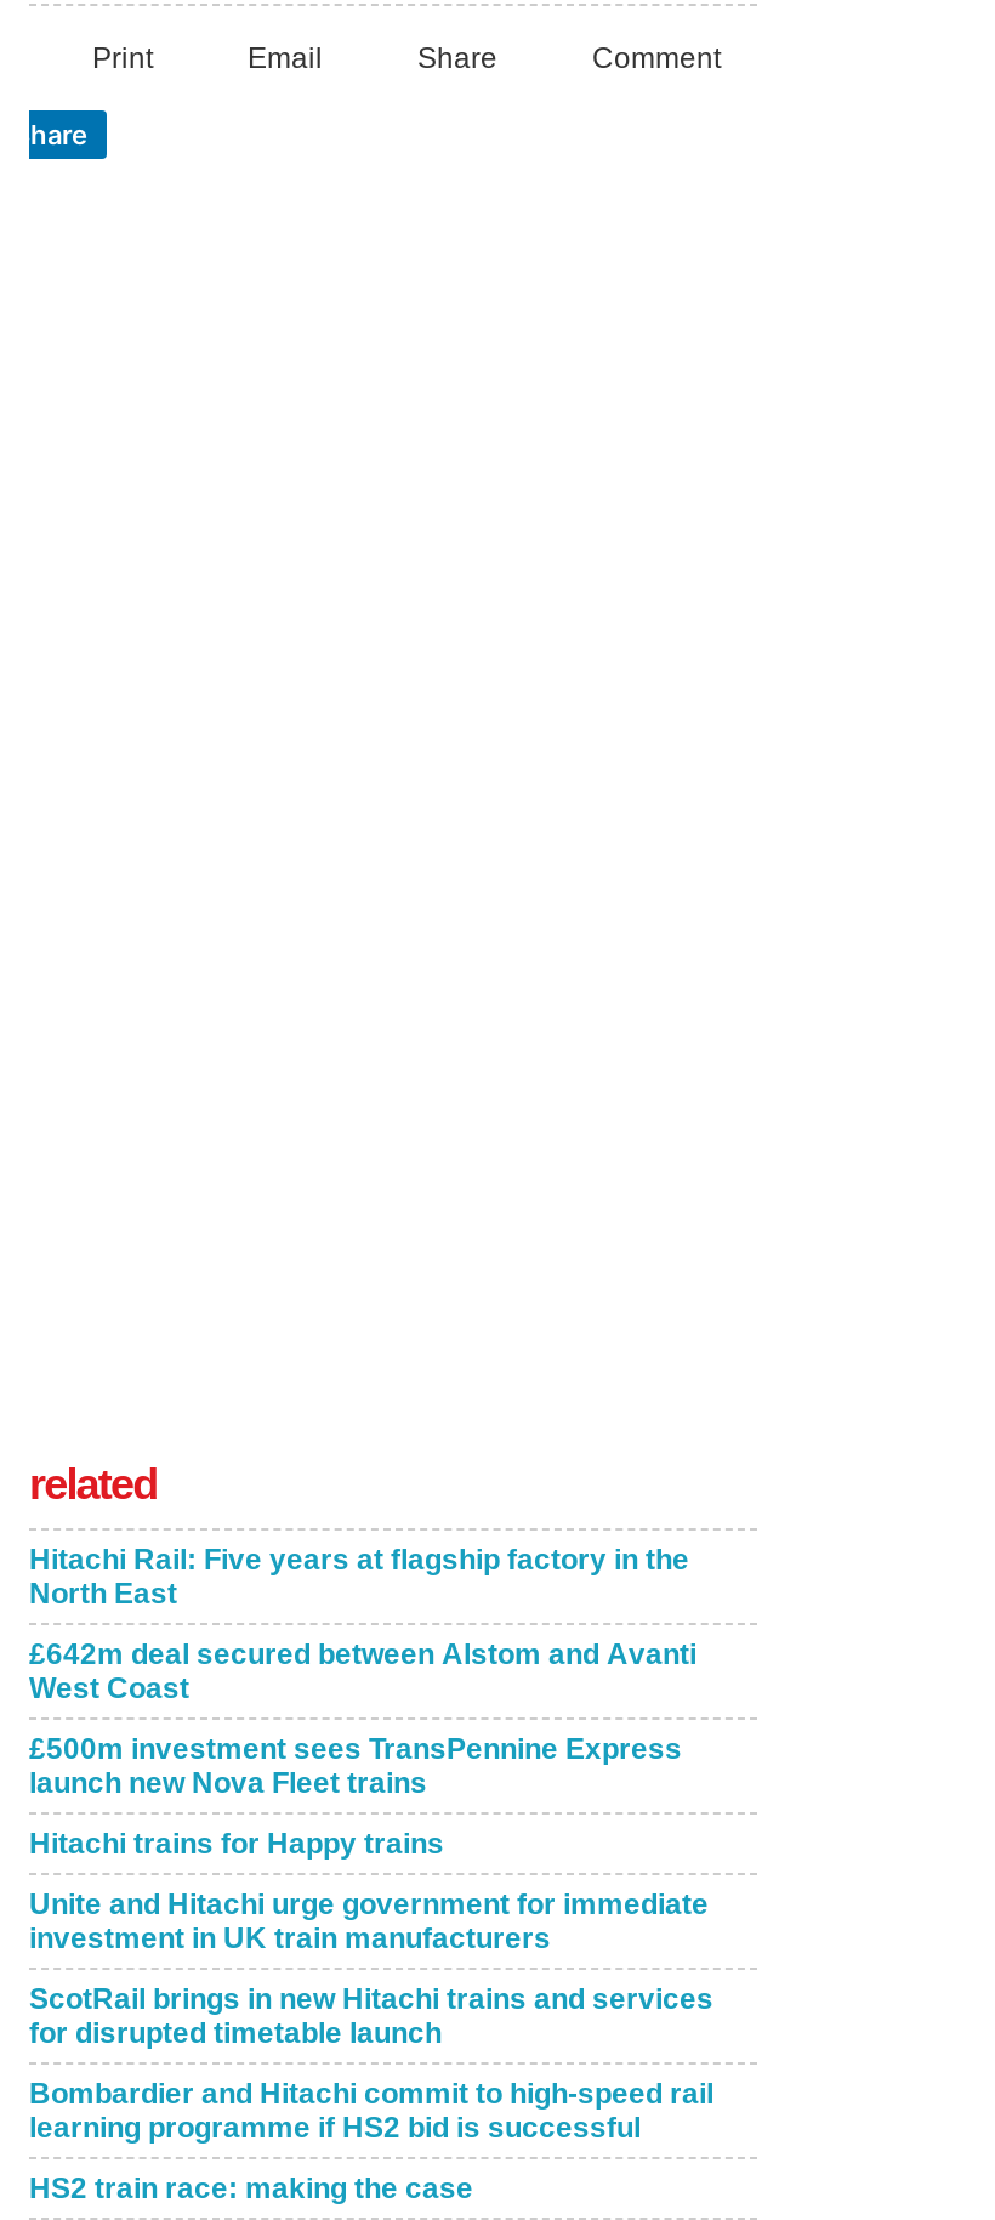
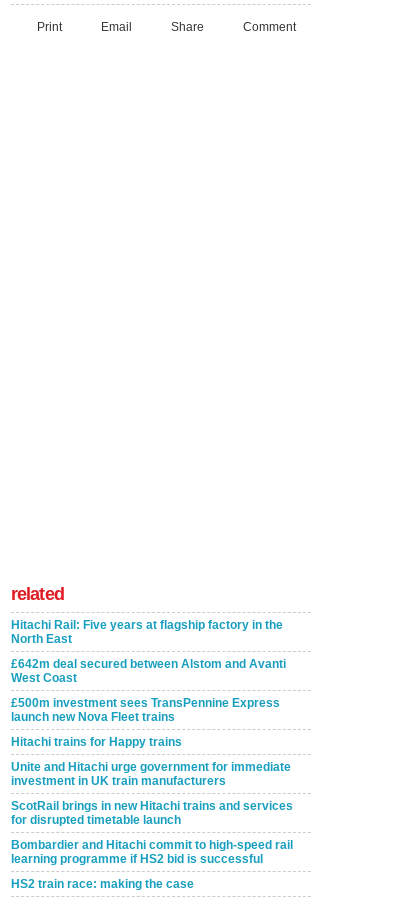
[13,118,89,152] Share -> none

